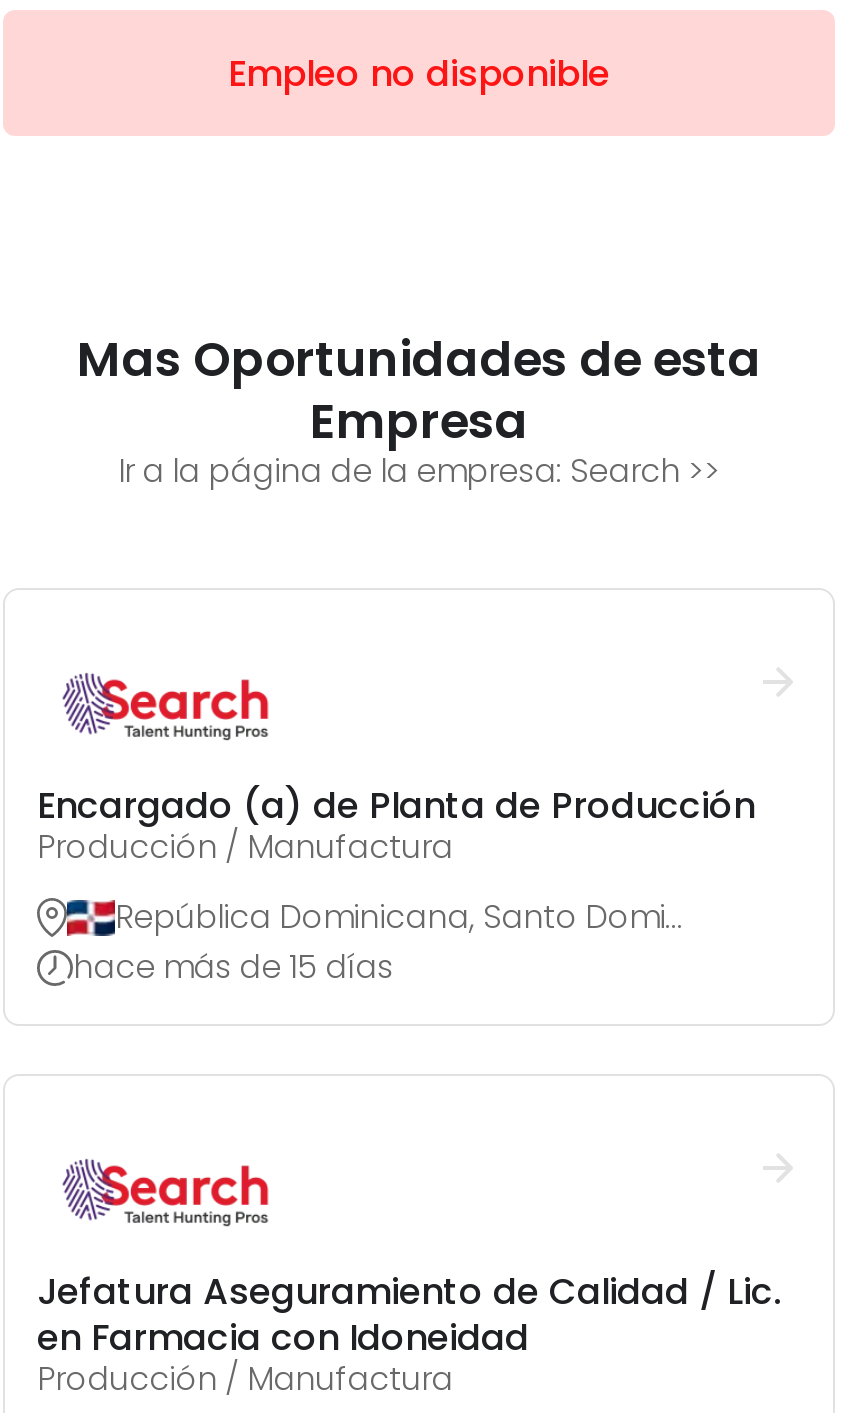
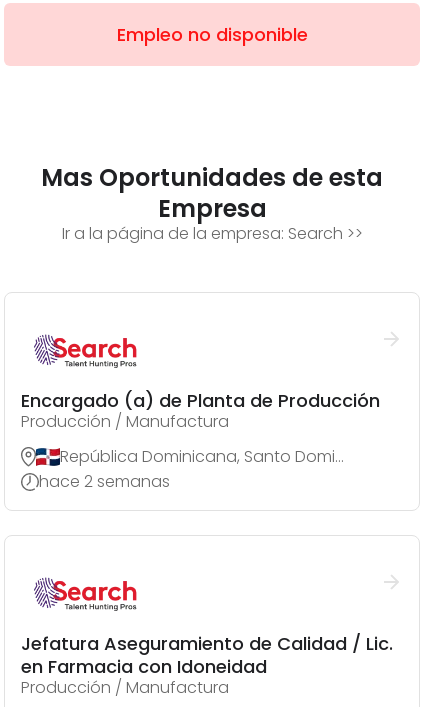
[73,945,393,991] hace más de 15 días -> [39,470,170,493] hace 2 semanas

